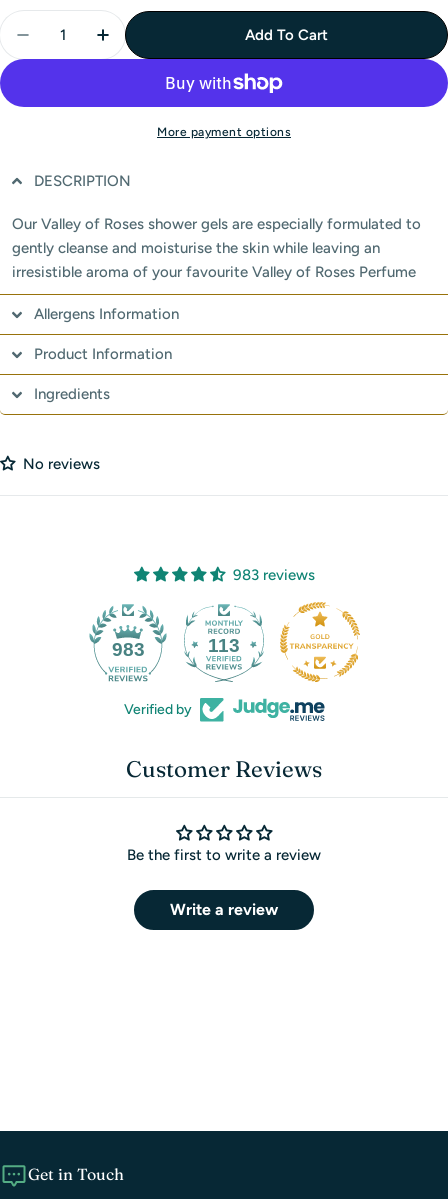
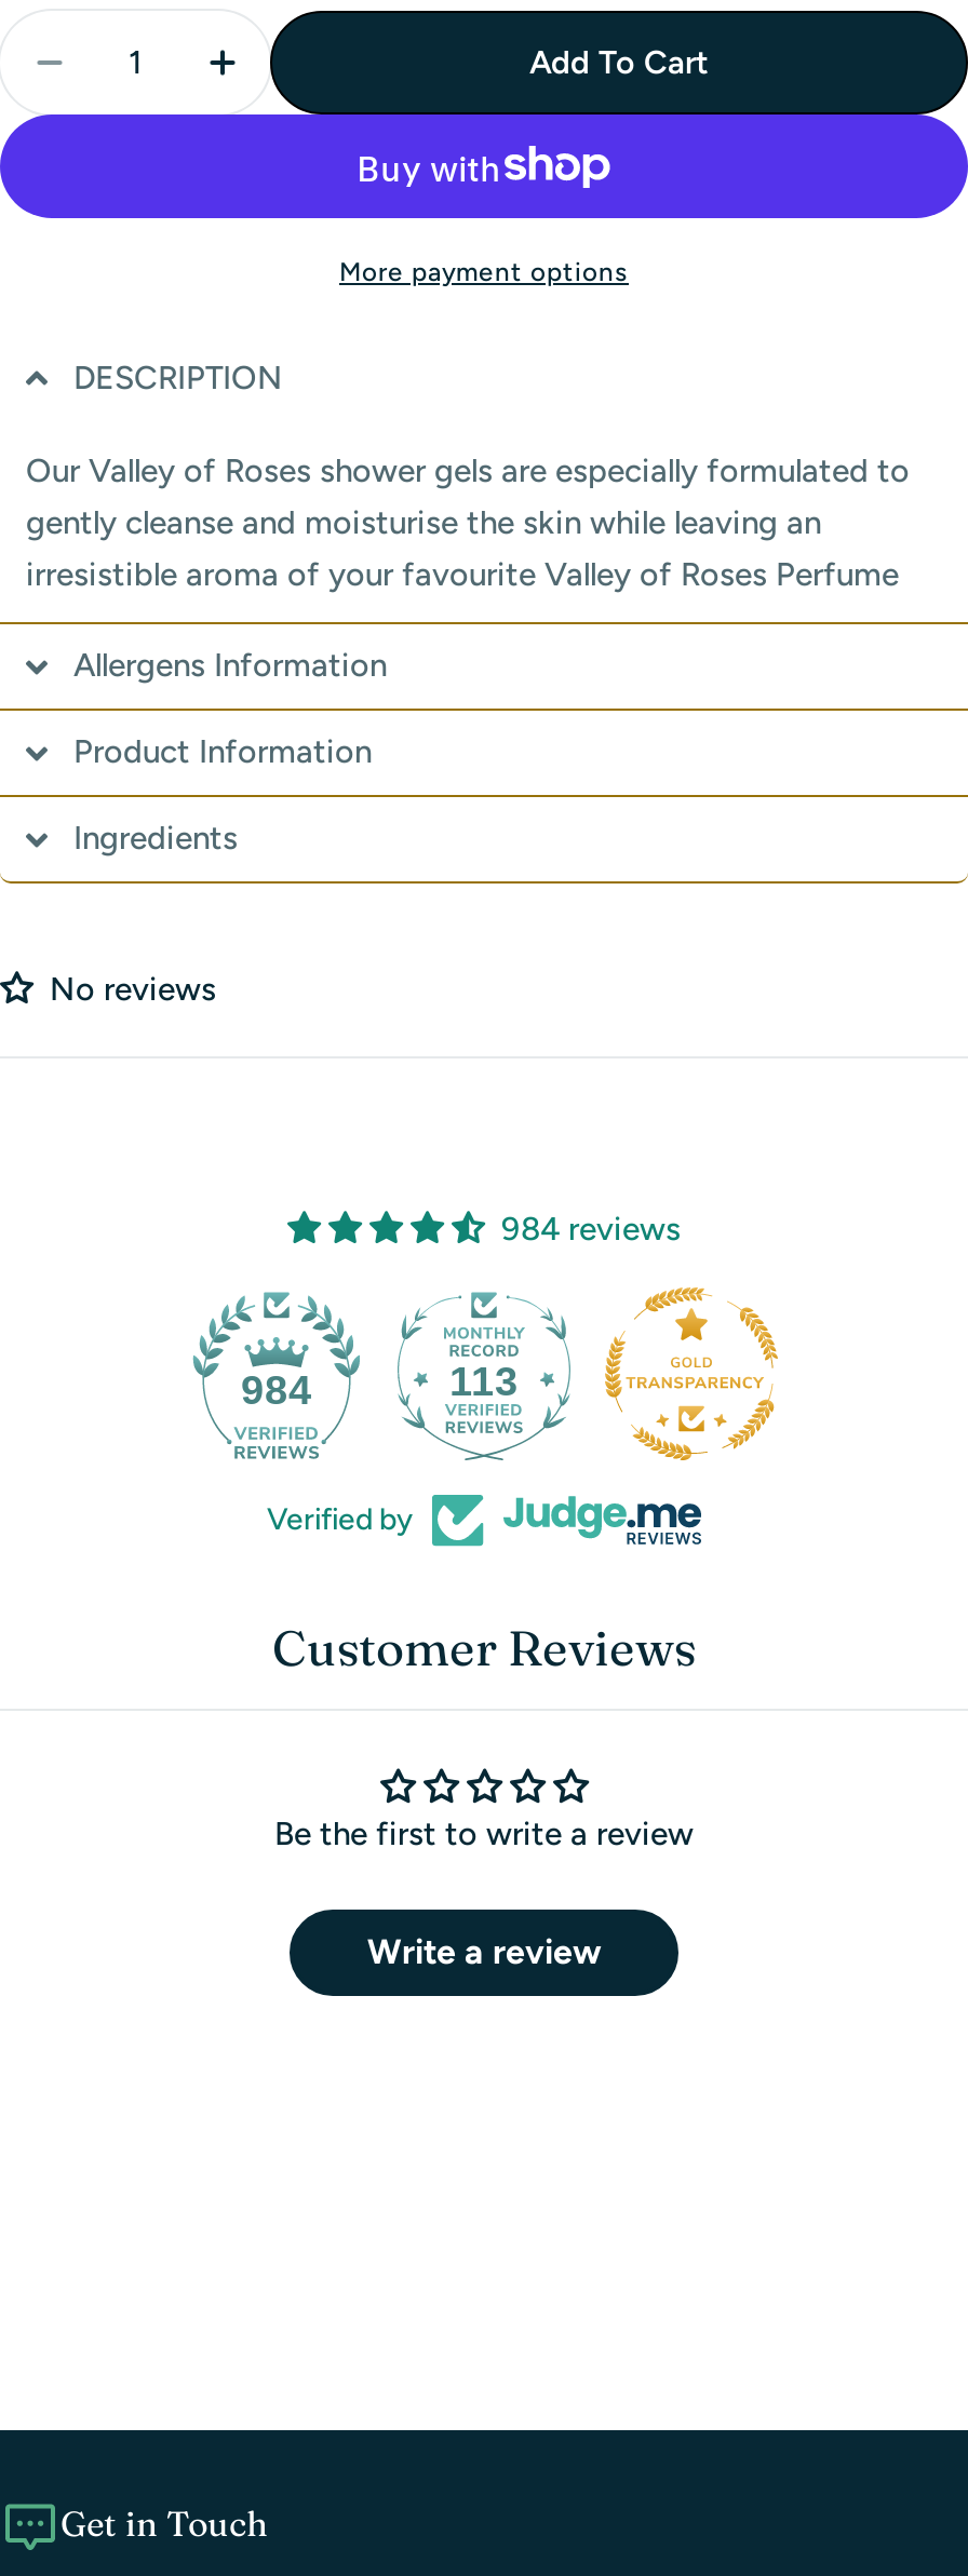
[232,566,314,584] 983 reviews -> [501,1210,681,1249] 984 reviews
[111,639,144,660] 983 -> [241,1368,312,1413] 984

